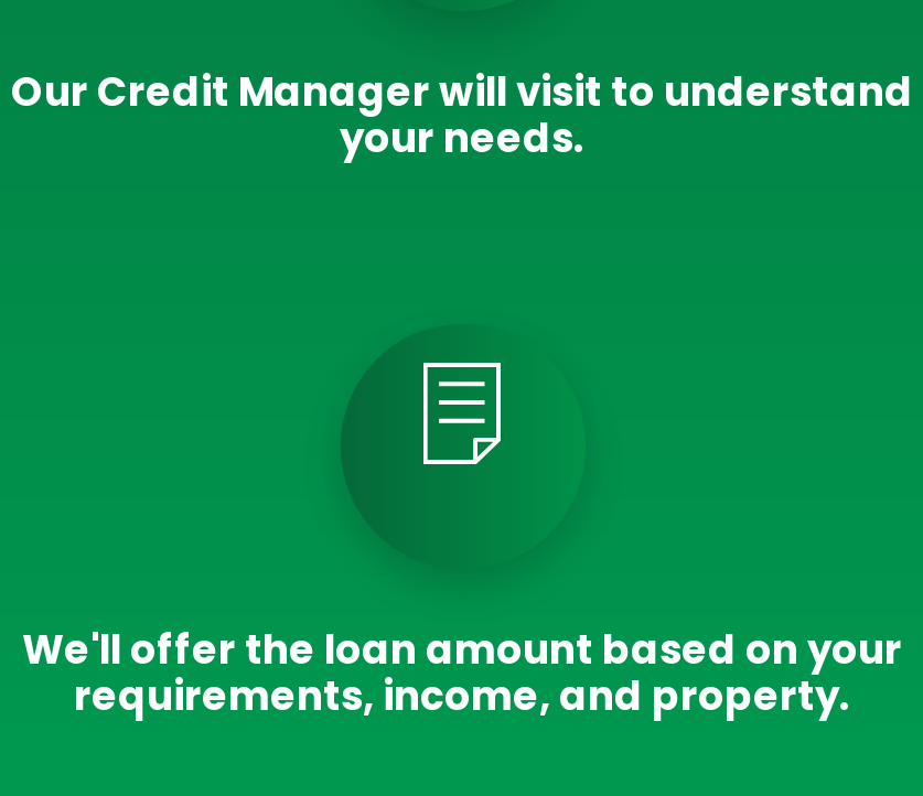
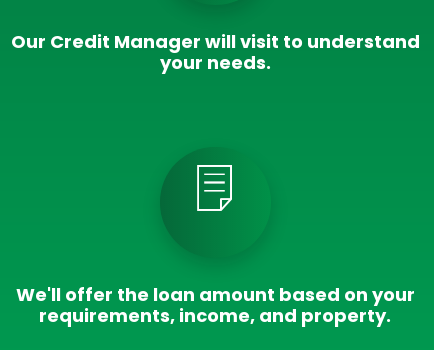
[422,359,502,465] [image] -> [200,164,233,198] [image]

